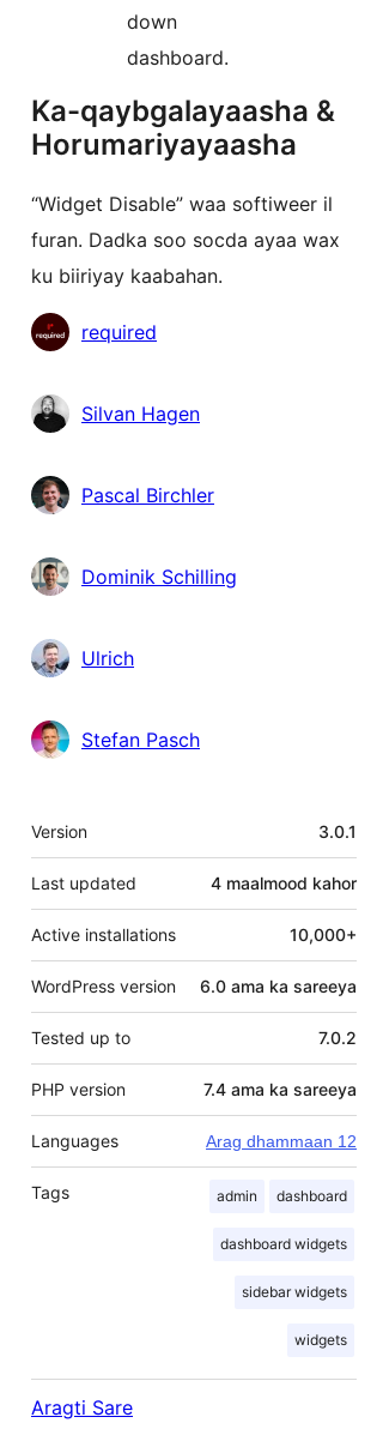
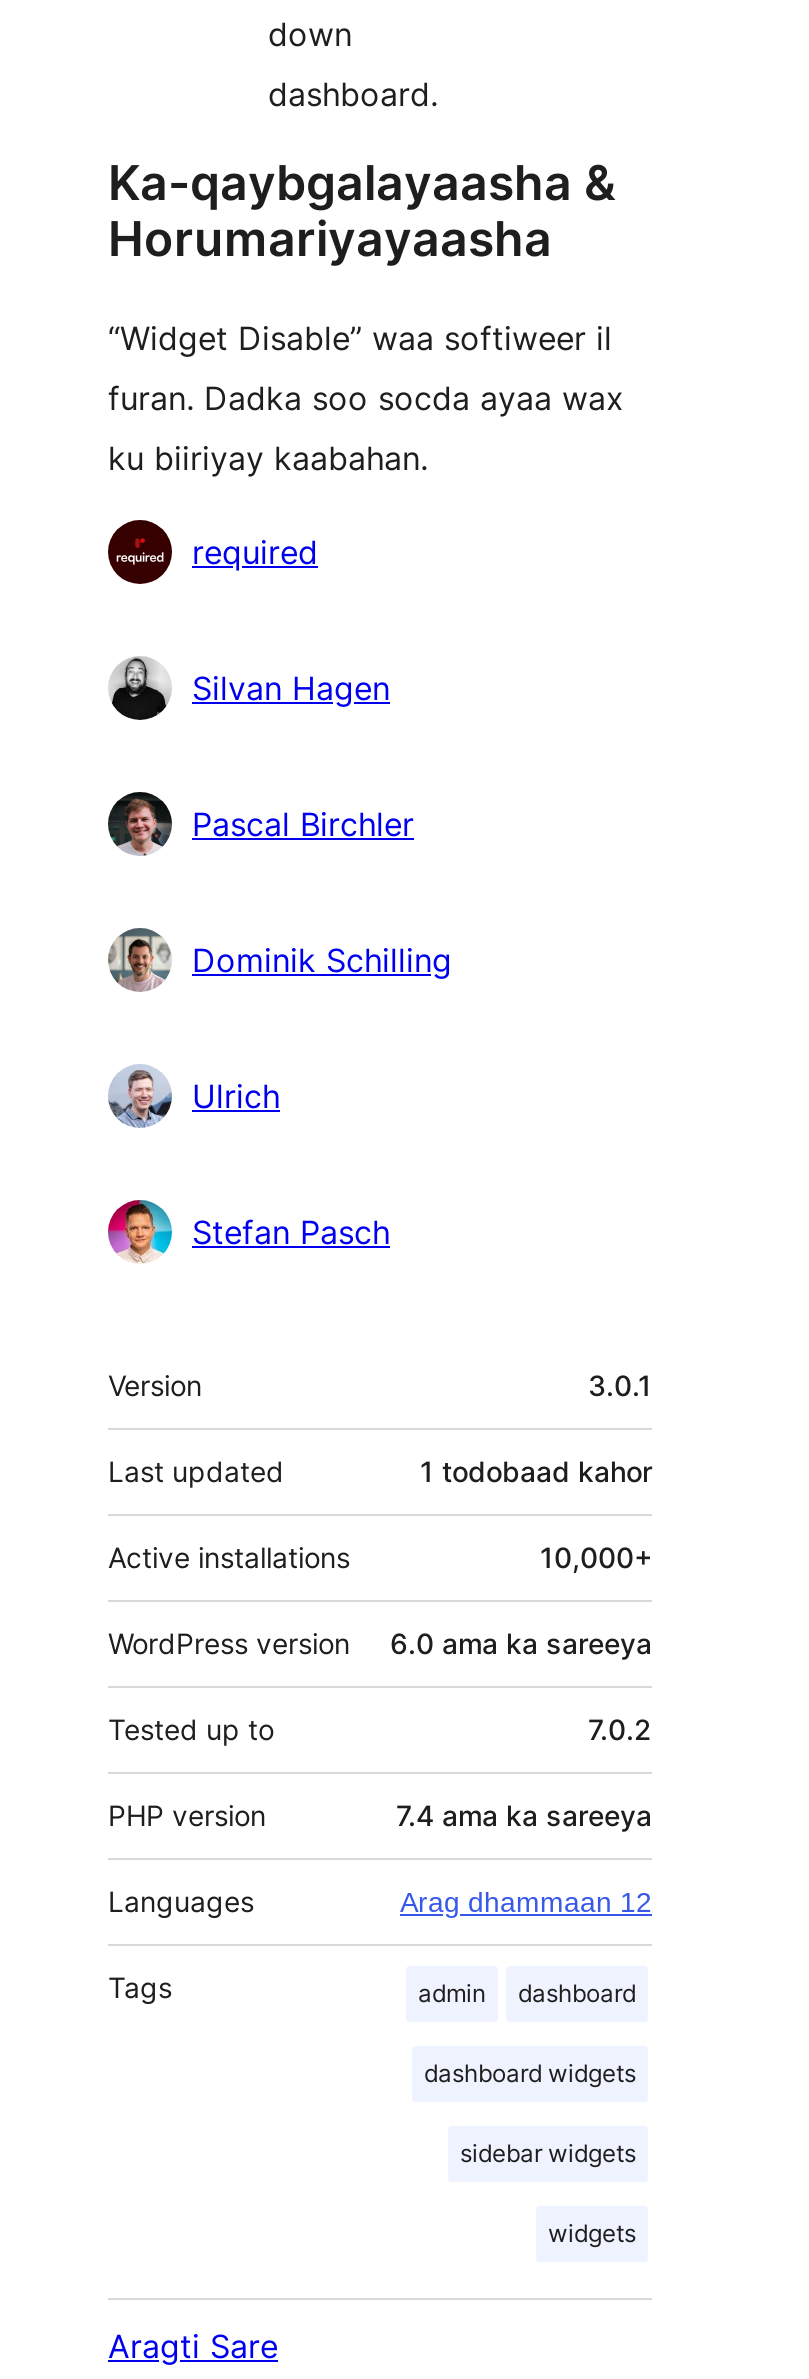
[211,872,357,893] 4 maalmood kahor -> [420,1454,652,1488] 1 todobaad kahor

